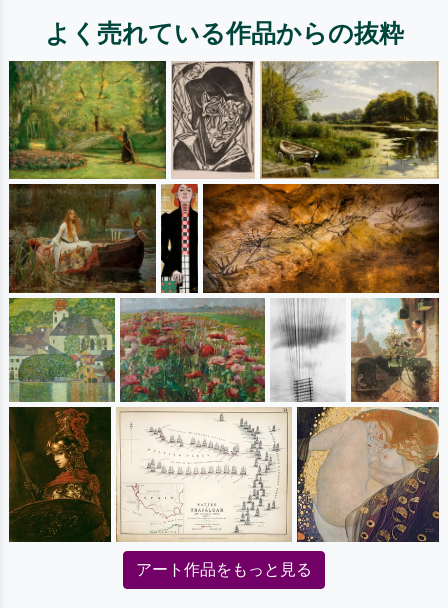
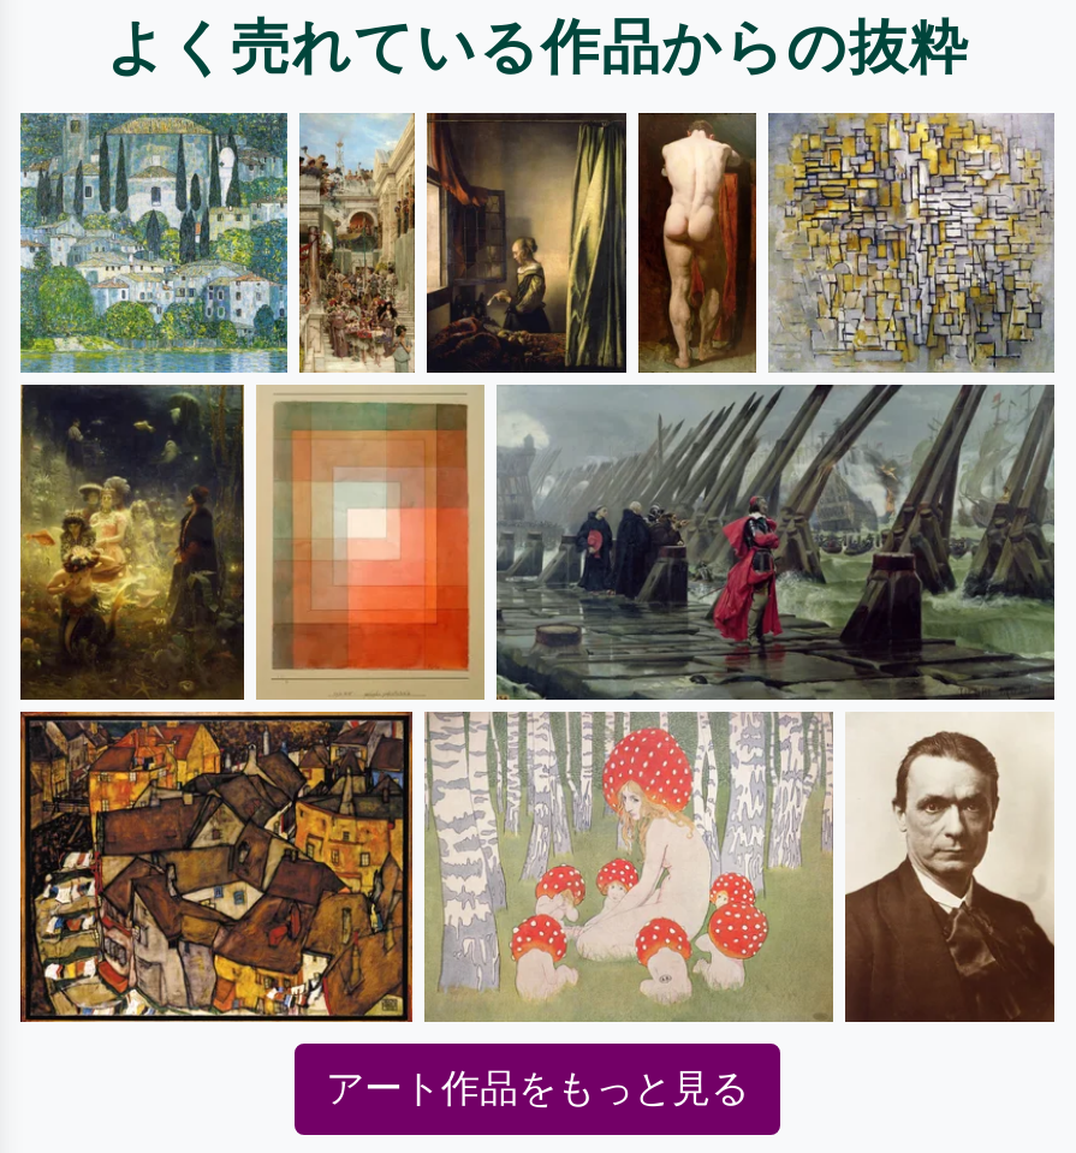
[8,60,440,543] [image] -> [18,111,1054,1024] [image]

